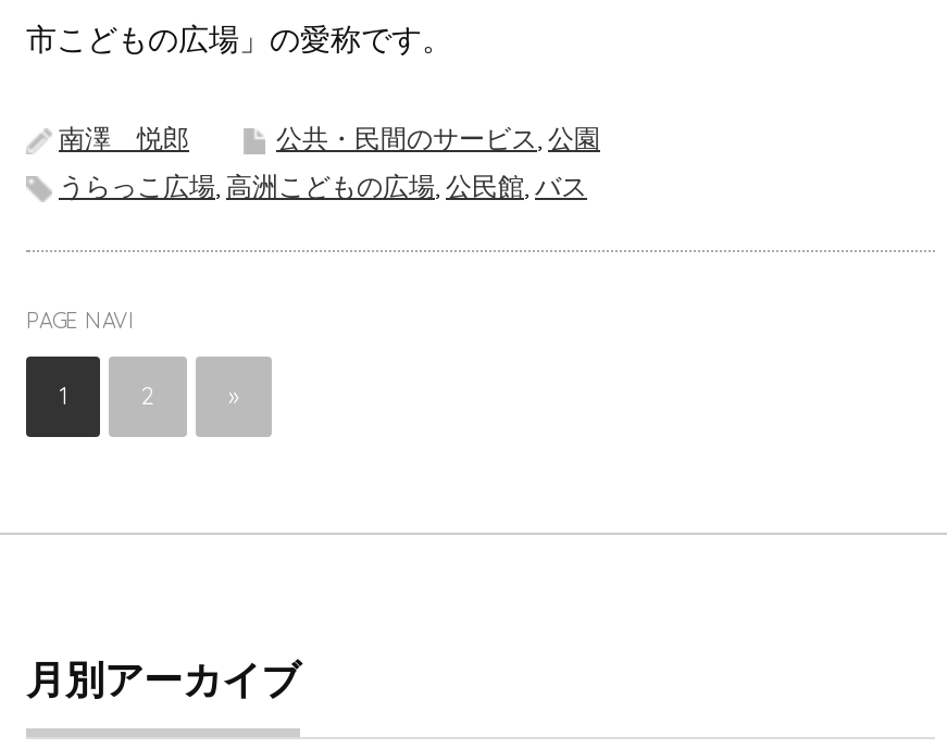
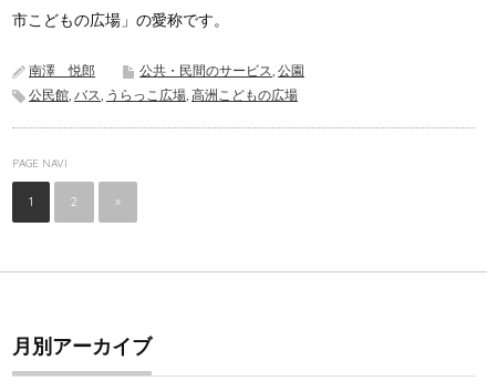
[59,169,587,202] うらっこ広場,高洲こどもの広場,公民館,バス -> [29,86,298,103] 公民館,バス,うらっこ広場,高洲こどもの広場

